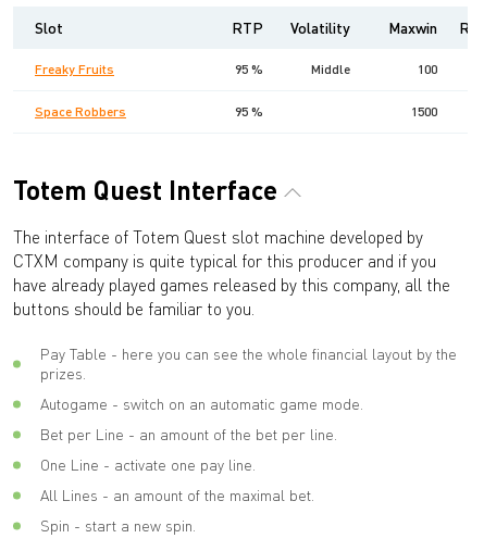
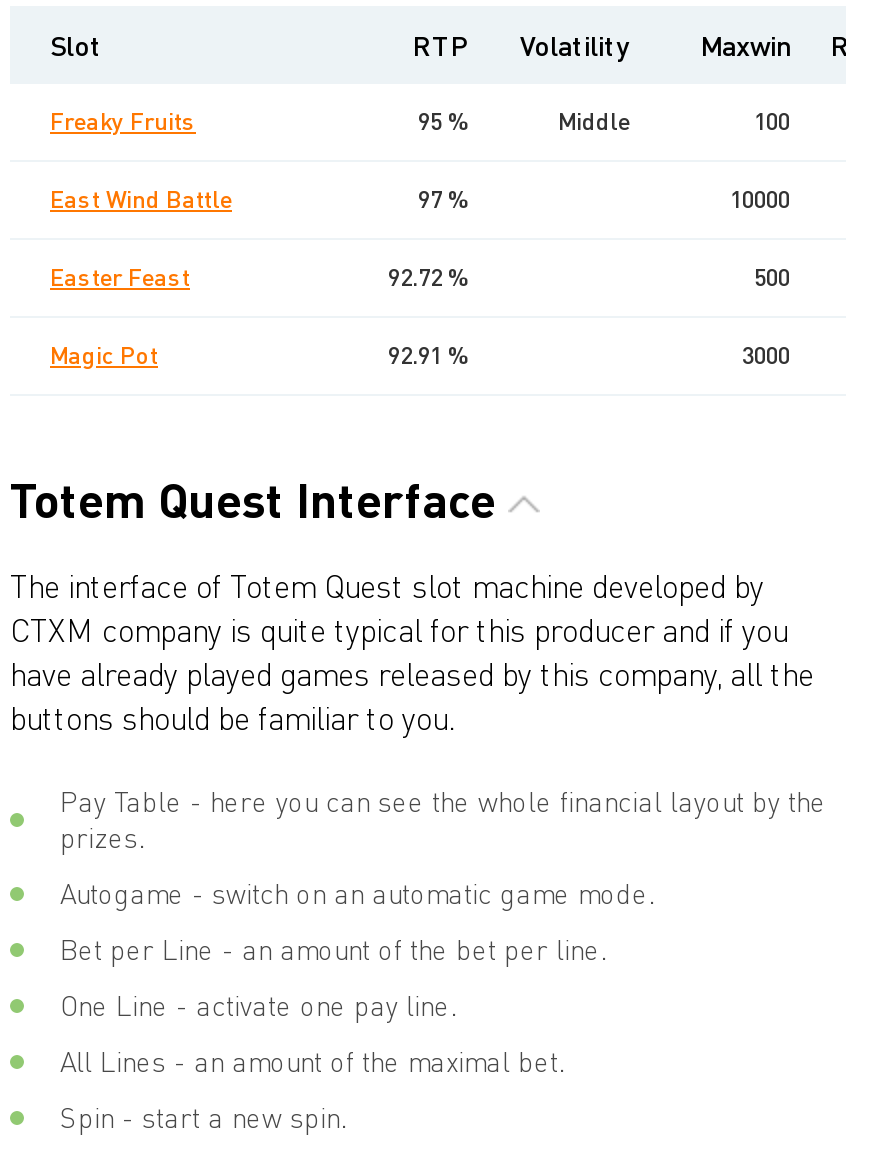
[35,103,437,119] Space Robbers | 95 % | 1500 -> [50,183,790,369] East Wind Battle | 97 % | 10000 | Easter Feast | 92.72 % | 500 | Magic Pot | 92.91 % | 3000

